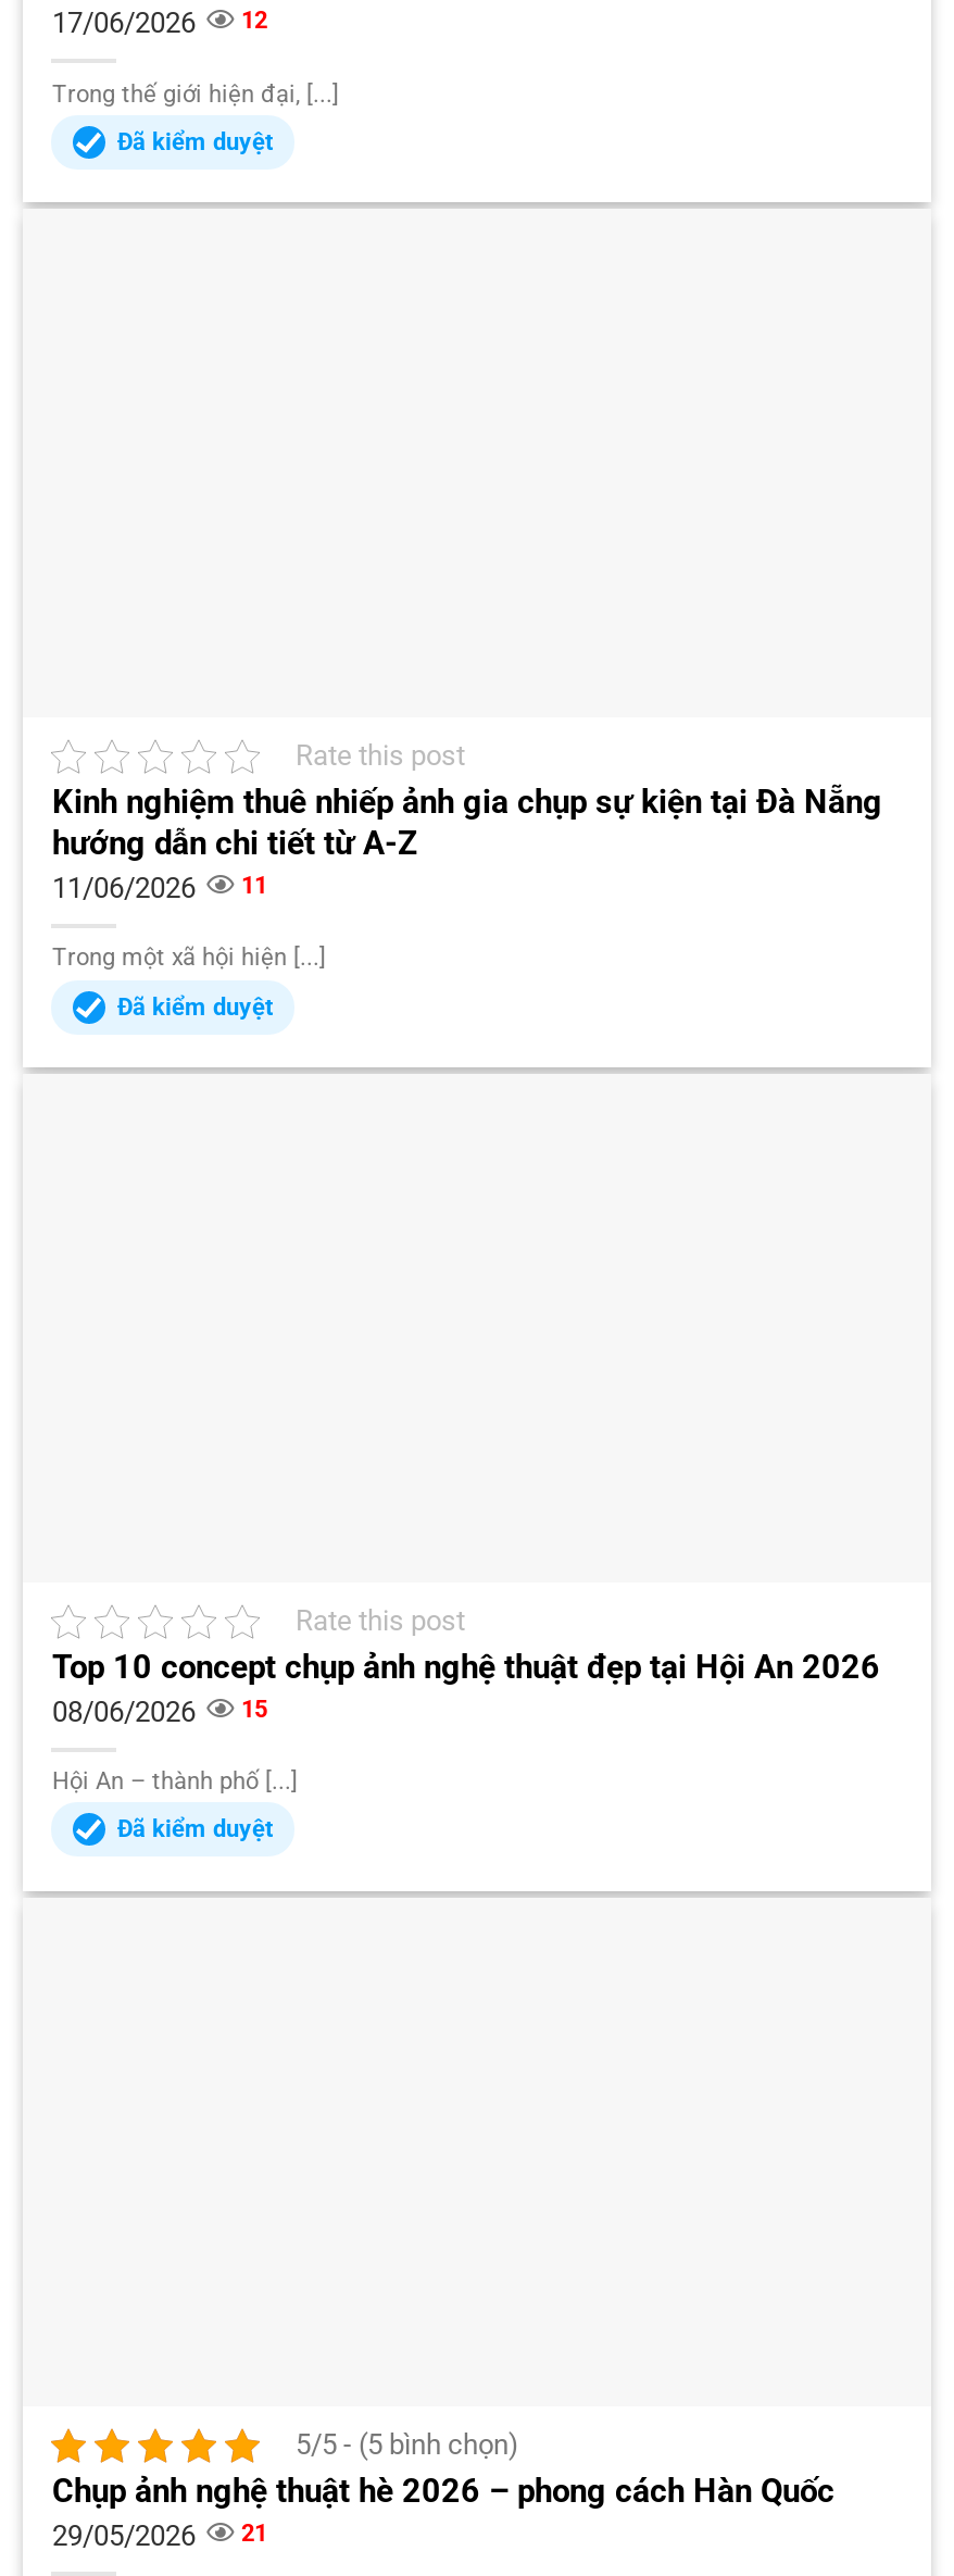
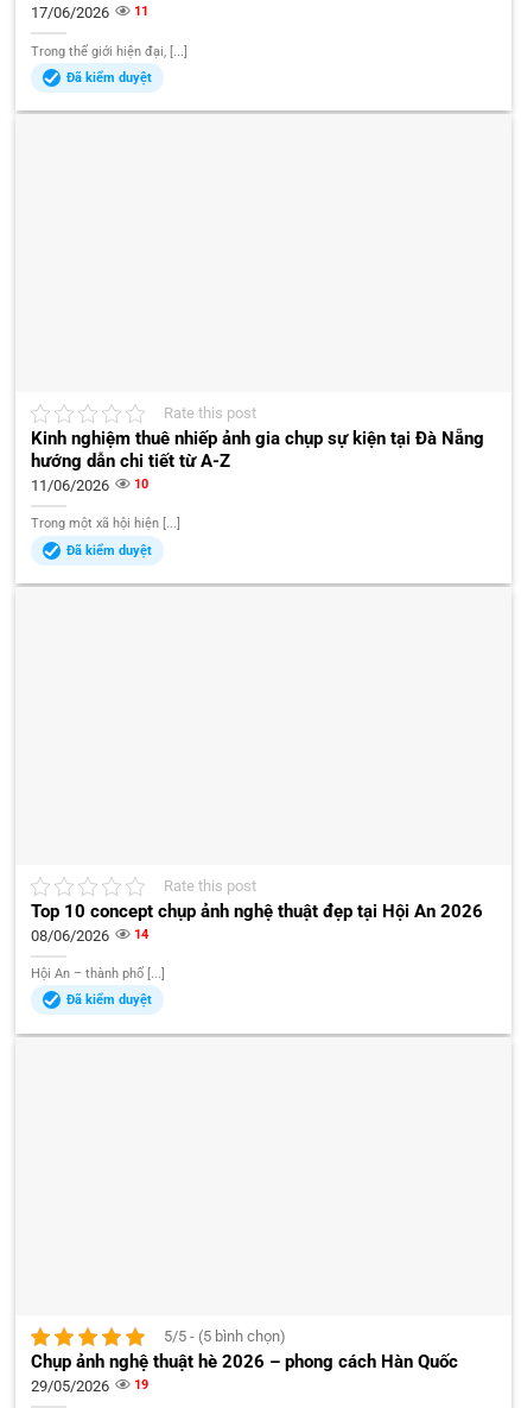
[52,7,267,40] 17/06/2026 12 -> [31,4,149,22] 17/06/2026 11
[52,872,267,905] 11/06/2026 11 -> [31,477,149,495] 11/06/2026 10
[52,1696,267,1729] 08/06/2026 15 -> [31,927,149,945] 08/06/2026 14
[52,2519,267,2552] 29/05/2026 21 -> [31,1377,149,1395] 29/05/2026 19

